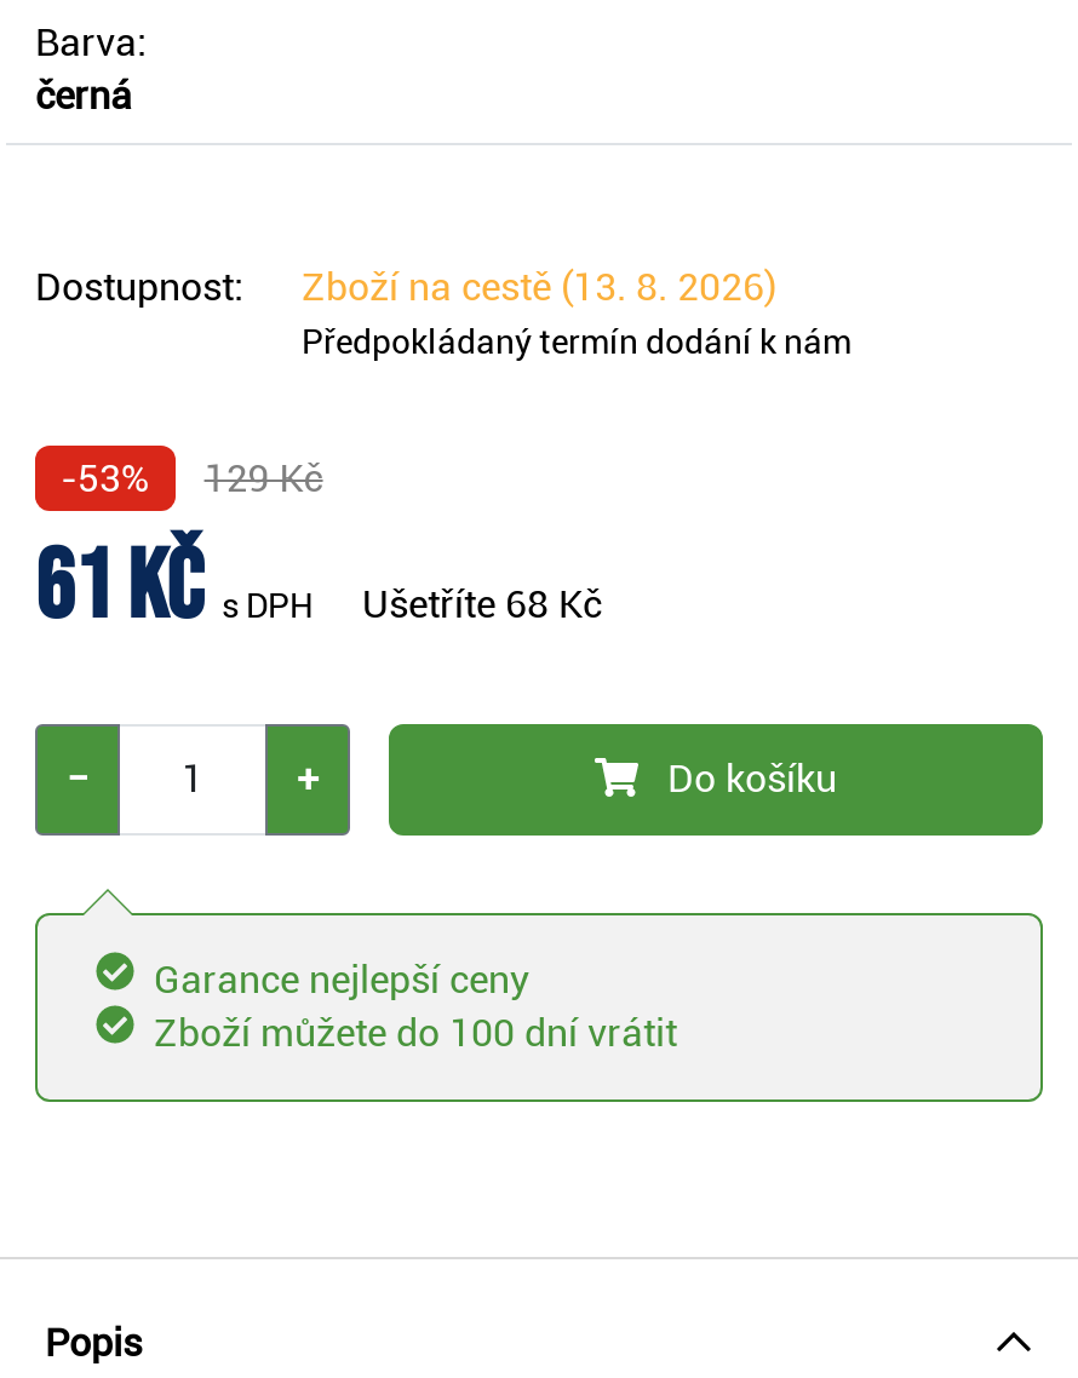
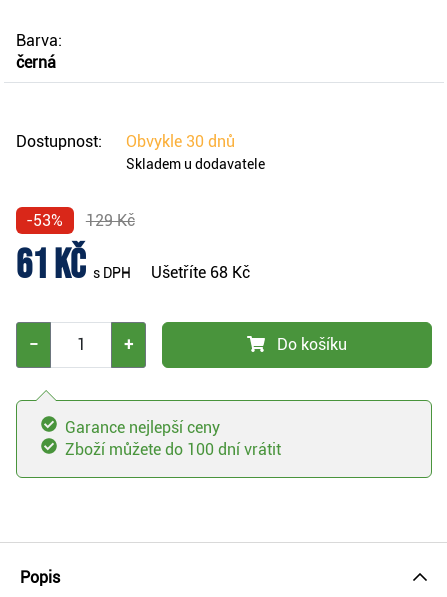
[302,264,851,361] Zboží na cestě (13. 8. 2026) | Předpokládaný termín dodání k nám -> [126,132,265,172] Obvykle 30 dnů | Skladem u dodavatele

